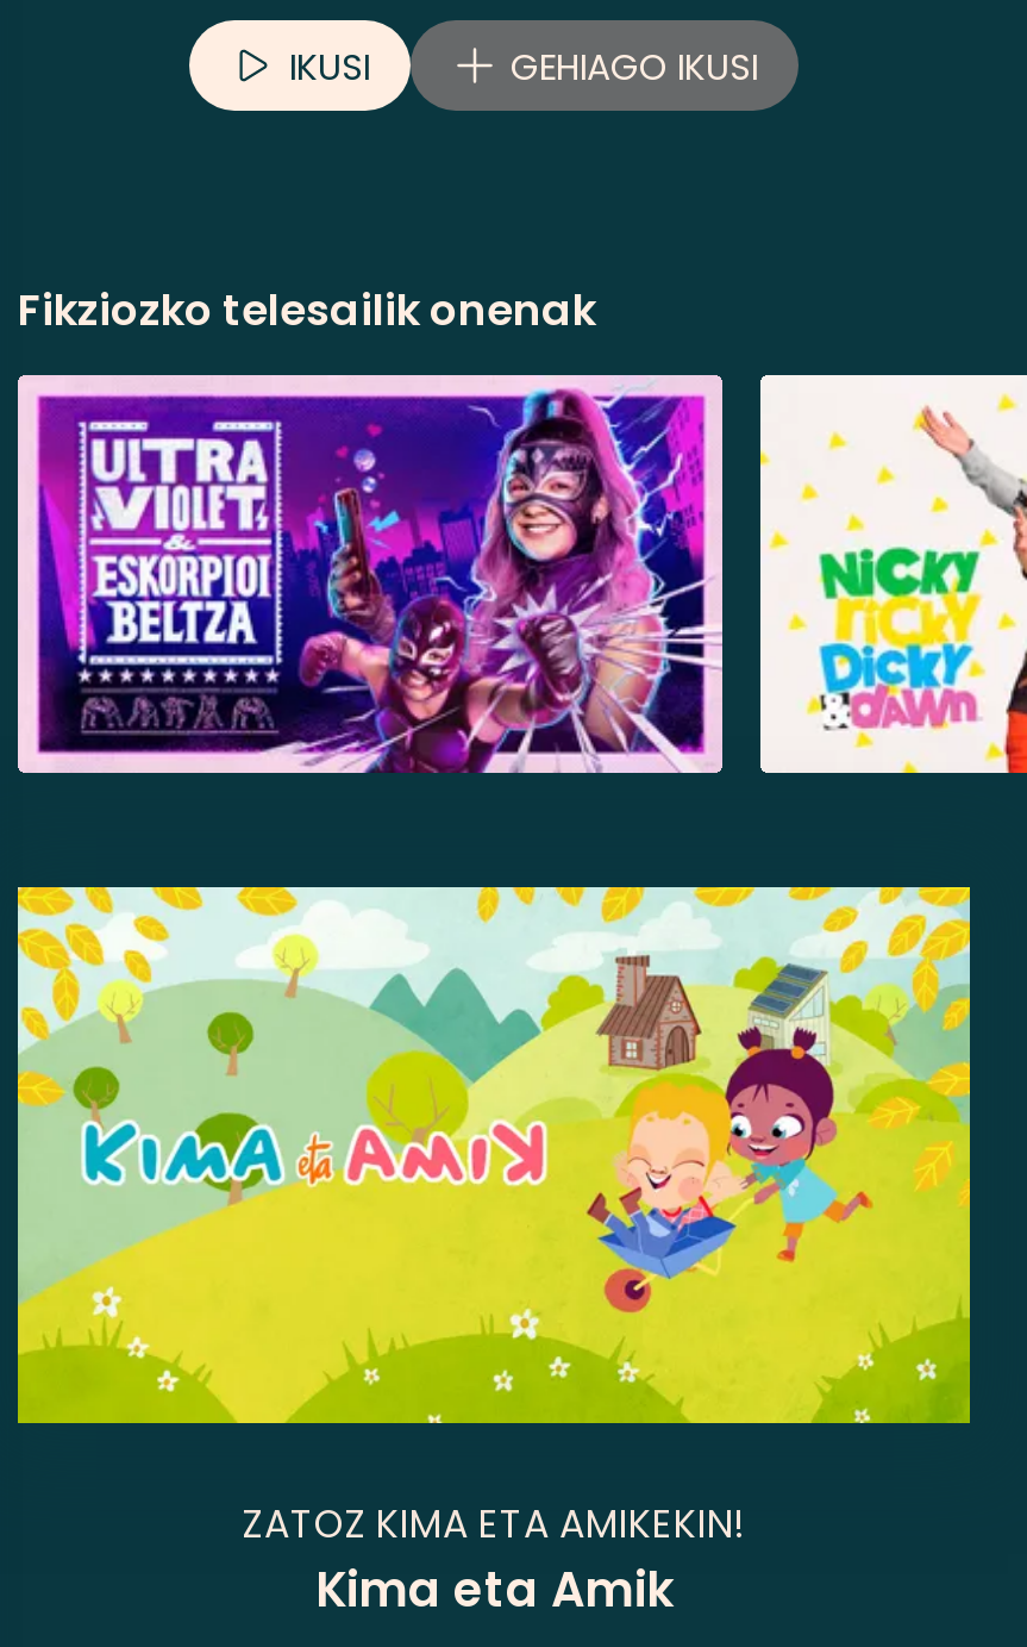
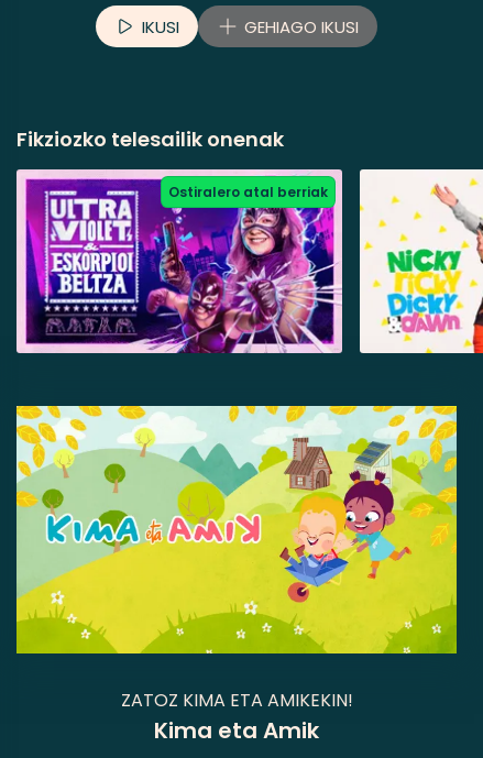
none -> [168,183,328,202] Ostiralero atal berriak

